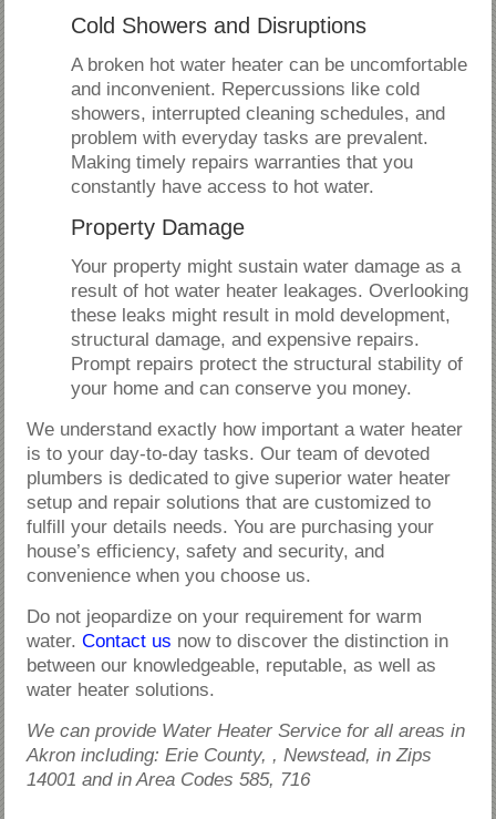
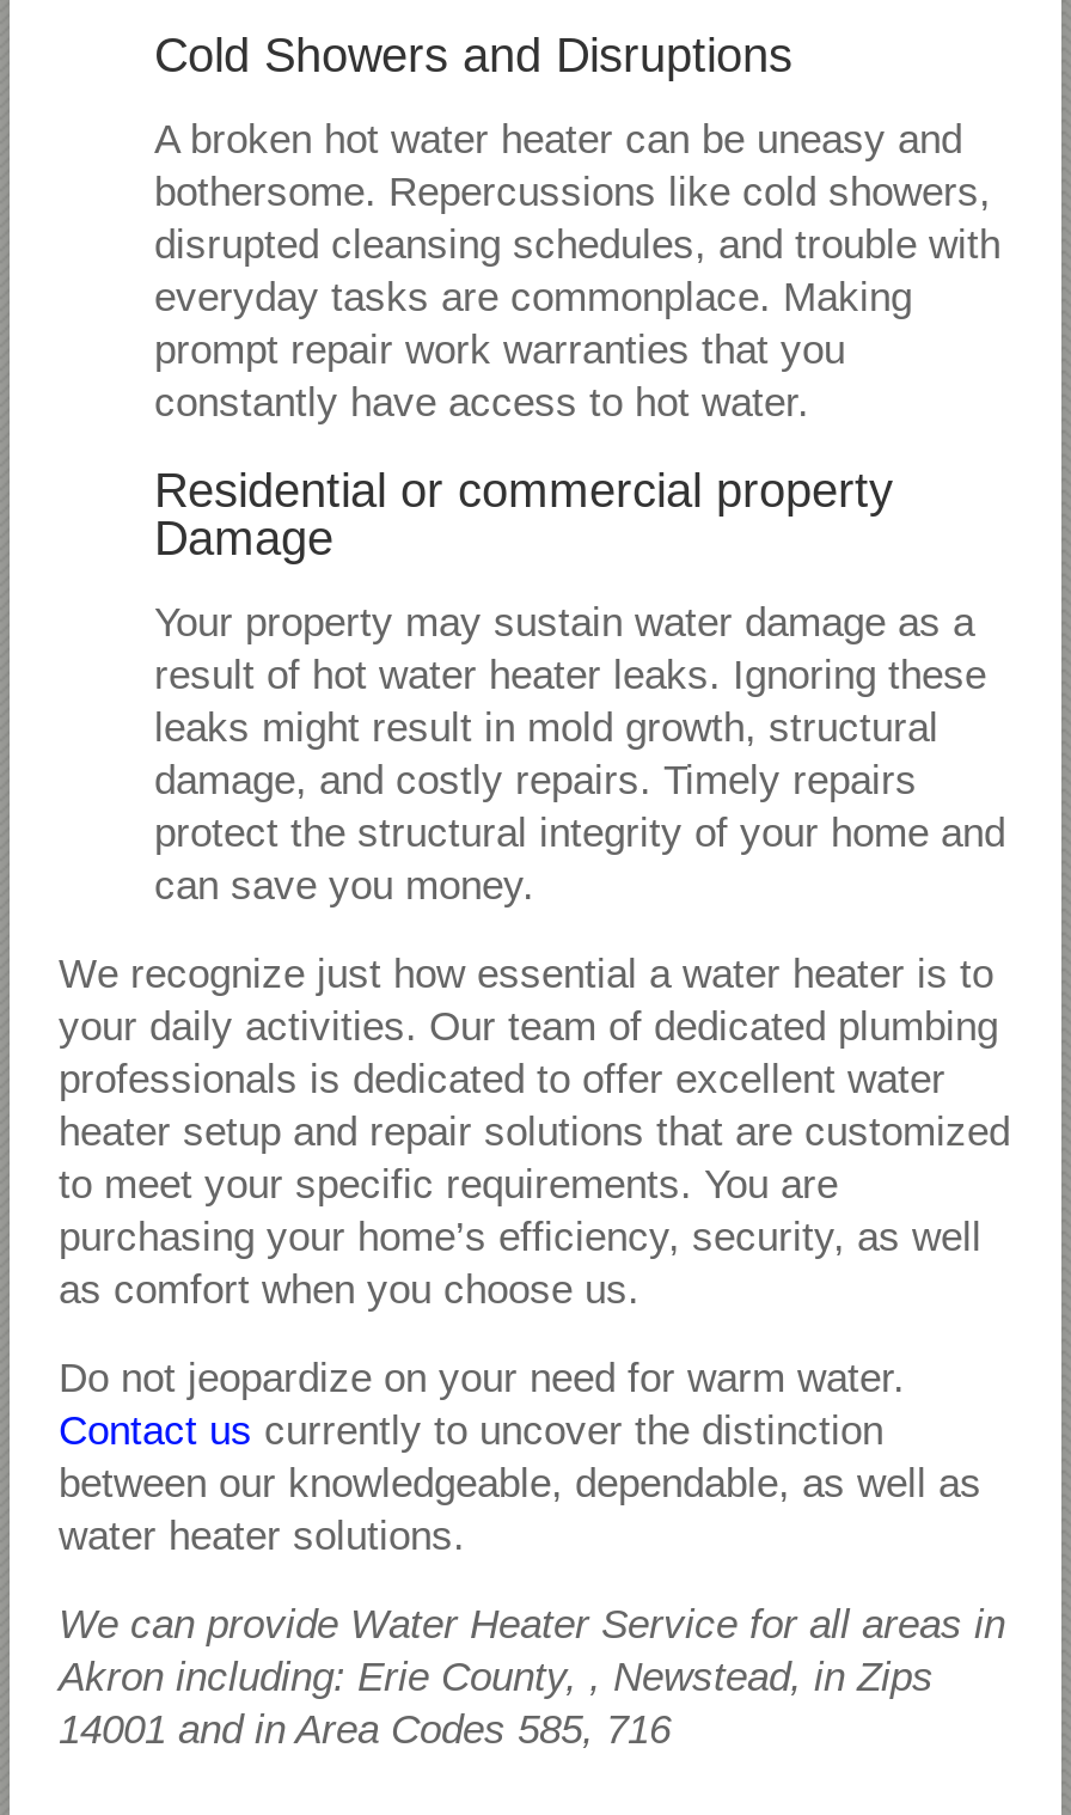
[71,54,468,173] A broken hot water heater can be uncomfortable | and inconvenient. Repercussions like cold | showers, interrupted cleaning schedules, and | problem with everyday tasks are prevalent. | Making timely repairs warranties that you -> [154,117,1000,373] A broken hot water heater can be uneasy and | bothersome. Repercussions like cold showers, | disrupted cleansing schedules, and trouble with | everyday tasks are commonplace. Making | prompt repair work warranties that you
[71,215,245,239] Property Damage -> [154,463,893,564] Residential or commercial property | Damage
[71,256,469,399] Your property might sustain water damage as a | result of hot water heater leakages. Overlooking | these leaks might result in mold development, | structural damage, and expensive repairs. | Prompt repairs protect the structural stability of | your home and can conserve you money. -> [154,600,1005,908] Your property may sustain water damage as a | result of hot water heater leaks. Ignoring these | leaks might result in mold growth, structural | damage, and costly repairs. Timely repairs | protect the structural integrity of your home and | can save you money.
[27,419,463,586] We understand exactly how important a water heater | is to your day-to-day tasks. Our team of devoted | plumbers is dedicated to give superior water heater | setup and repair solutions that are customized to | fulfill your details needs. You are purchasing your | house’s efficiency, safety and security, and | convenience when you choose us. -> [59,951,1010,1312] We recognize just how essential a water heater is to | your daily activities. Our team of dedicated plumbing | professionals is dedicated to offer excellent water | heater setup and repair solutions that are customized | to meet your specific requirements. You are | purchasing your home’s efficiency, security, as well | as comfort when you choose us.
[27,606,449,676] Do not jeopardize on your requirement for warm | water. Contact us now to discover the distinction in | between our knowledgeable, reputable, as well as -> [59,1355,981,1506] Do not jeopardize on your need for warm water. | Contact us currently to uncover the distinction | between our knowledgeable, dependable, as well as

